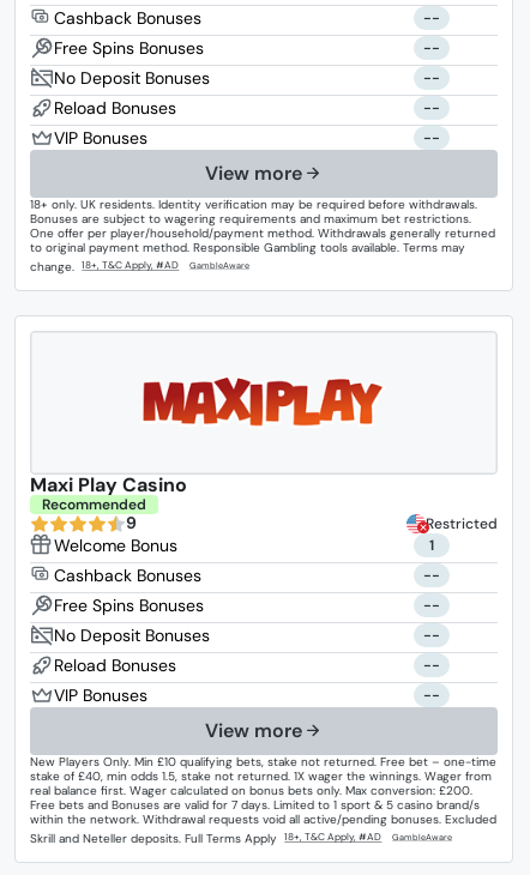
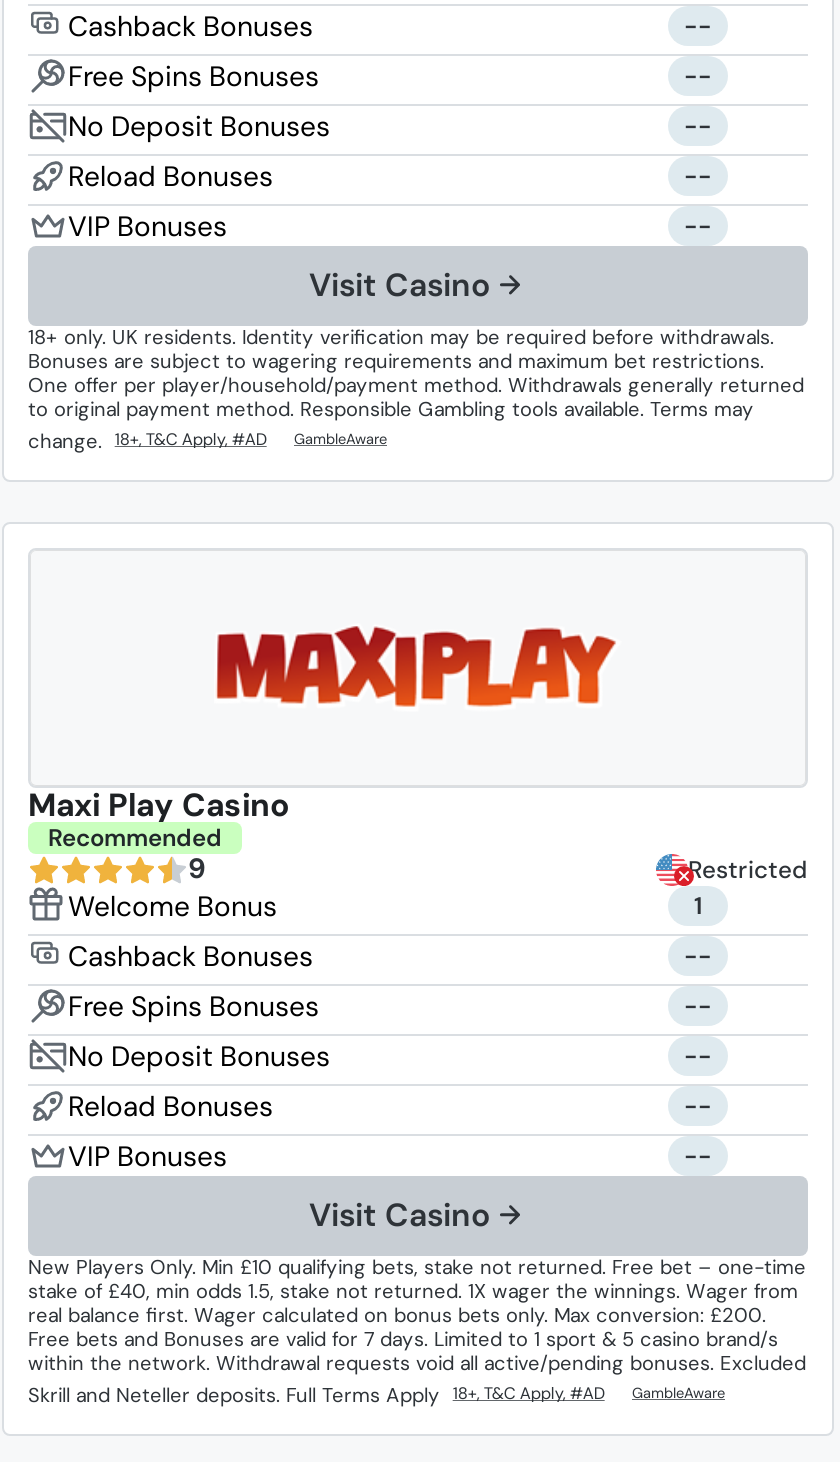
[204,161,302,186] View more -> [309,265,491,307] Visit Casino
[204,718,302,744] View more -> [309,1195,491,1237] Visit Casino

